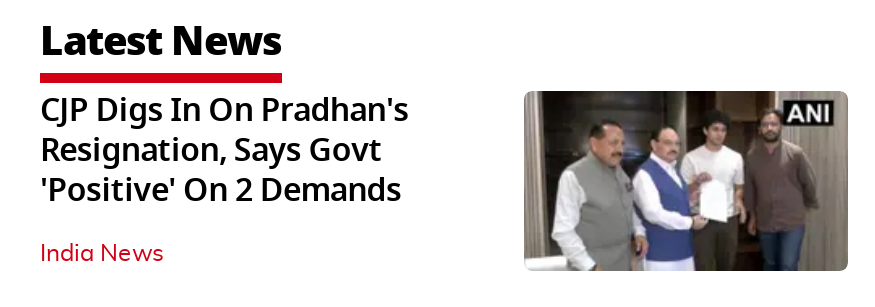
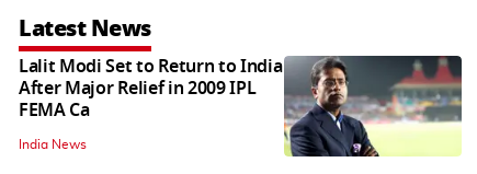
[40,87,409,215] CJP Digs In On Pradhan's | Resignation, Says Govt | 'Positive' On 2 Demands -> [19,54,282,124] Lalit Modi Set to Return to India | After Major Relief in 2009 IPL | FEMA Ca
[522,88,850,274] [image] -> [283,55,462,158] [image]

